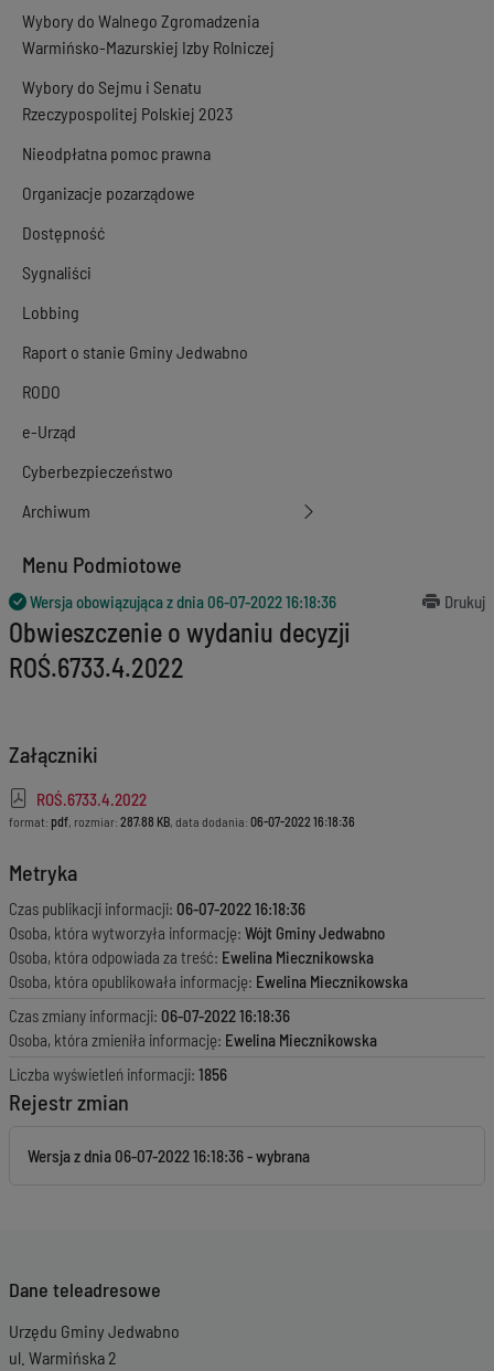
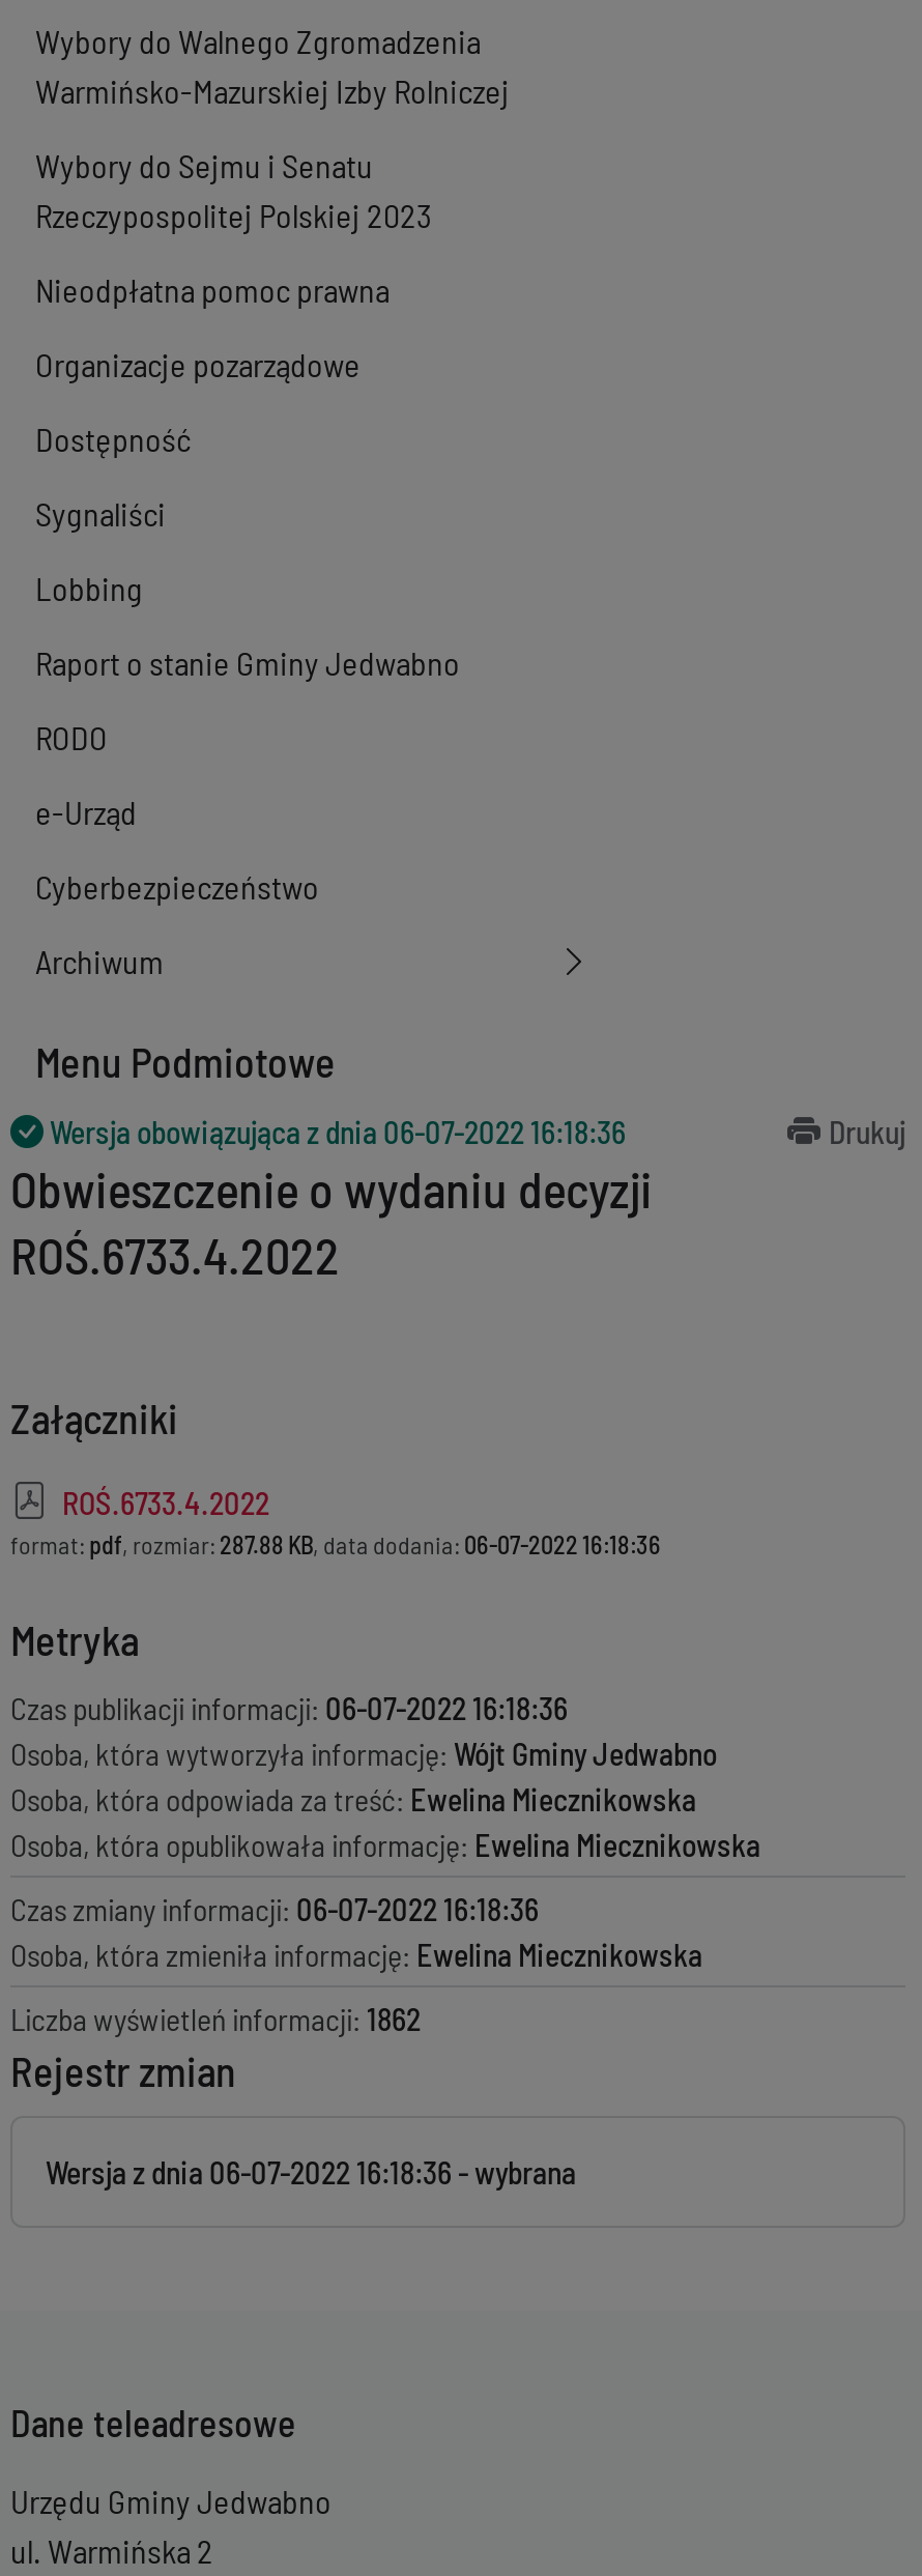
[9,1064,227,1084] Liczba wyświetleń informacji: 1856 -> [10,2000,421,2037] Liczba wyświetleń informacji: 1862

